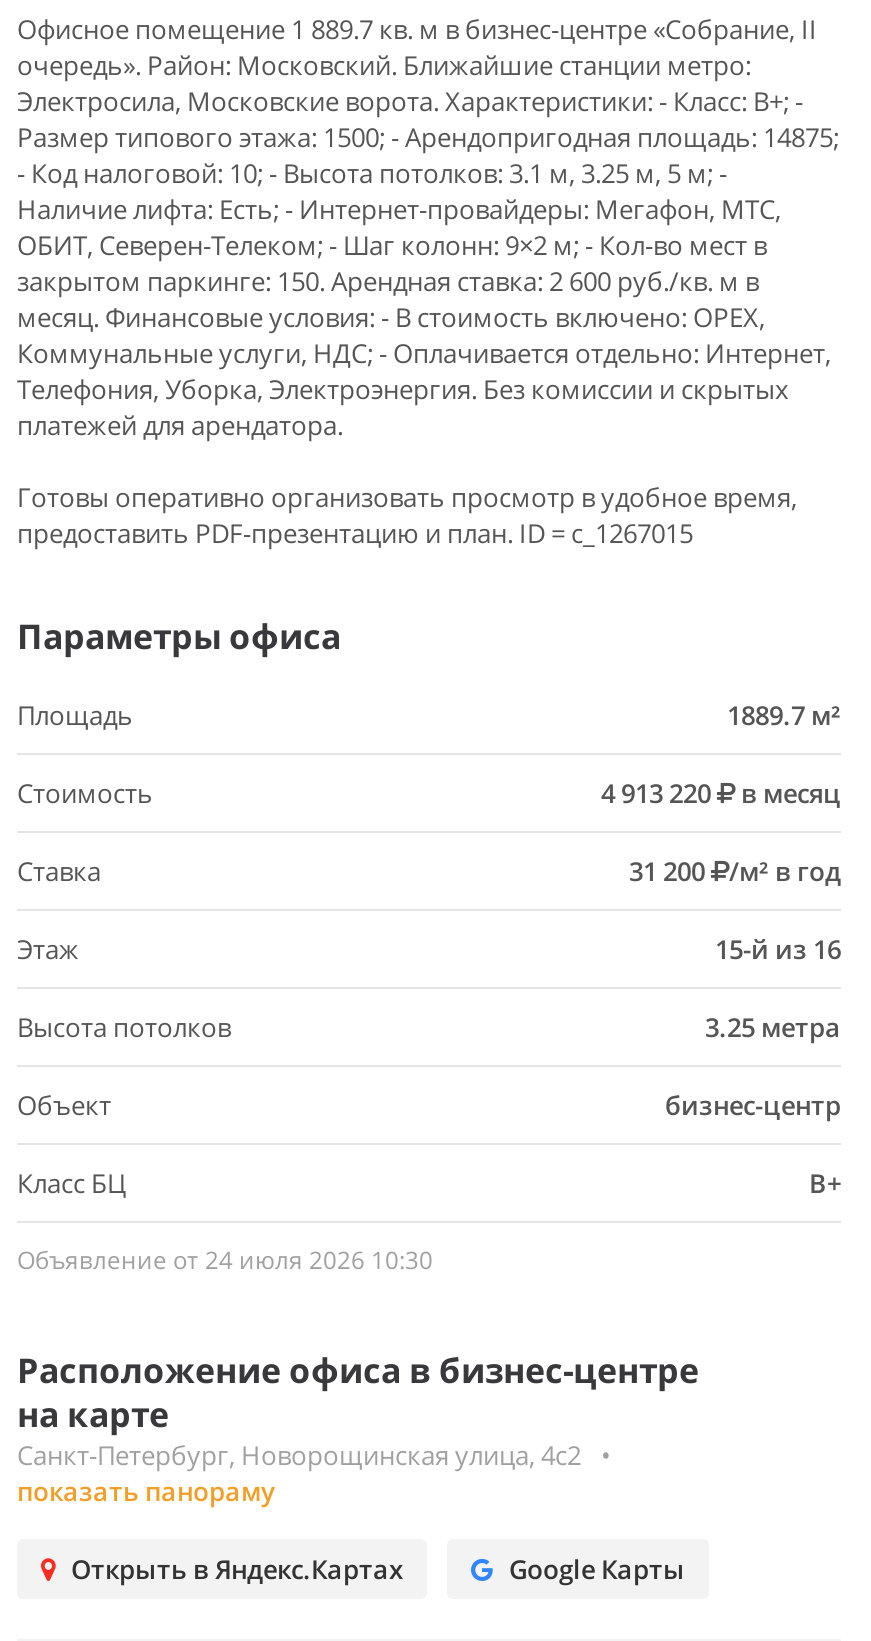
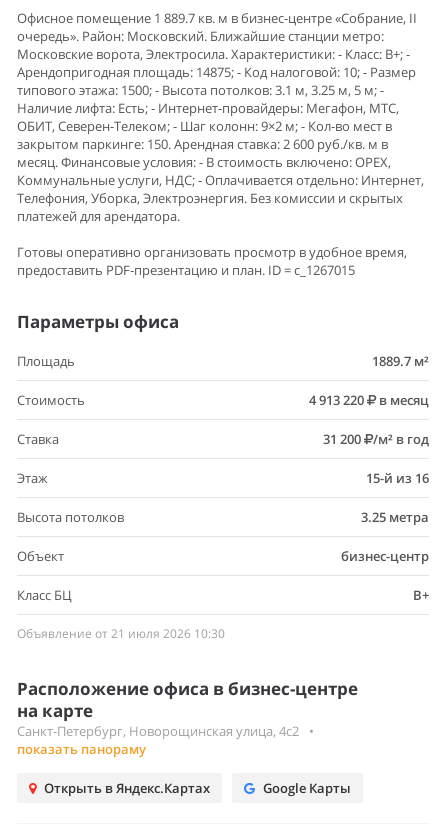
[17,83,839,191] Электросила, Московские ворота. Характеристики: - Класс: B+; - | Размер типового этажа: 1500; - Арендопригодная площадь: 14875; | - Код налоговой: 10; - Высота потолков: 3.1 м, 3.25 м, 5 м; - -> [17,45,416,99] Московские ворота, Электросила. Характеристики: - Класс: B+; - | Арендопригодная площадь: 14875; - Код налоговой: 10; - Размер | типового этажа: 1500; - Высота потолков: 3.1 м, 3.25 м, 5 м; -
[17,1243,433,1277] Объявление от 24 июля 2026 10:30 -> [17,625,225,642] Объявление от 21 июля 2026 10:30

